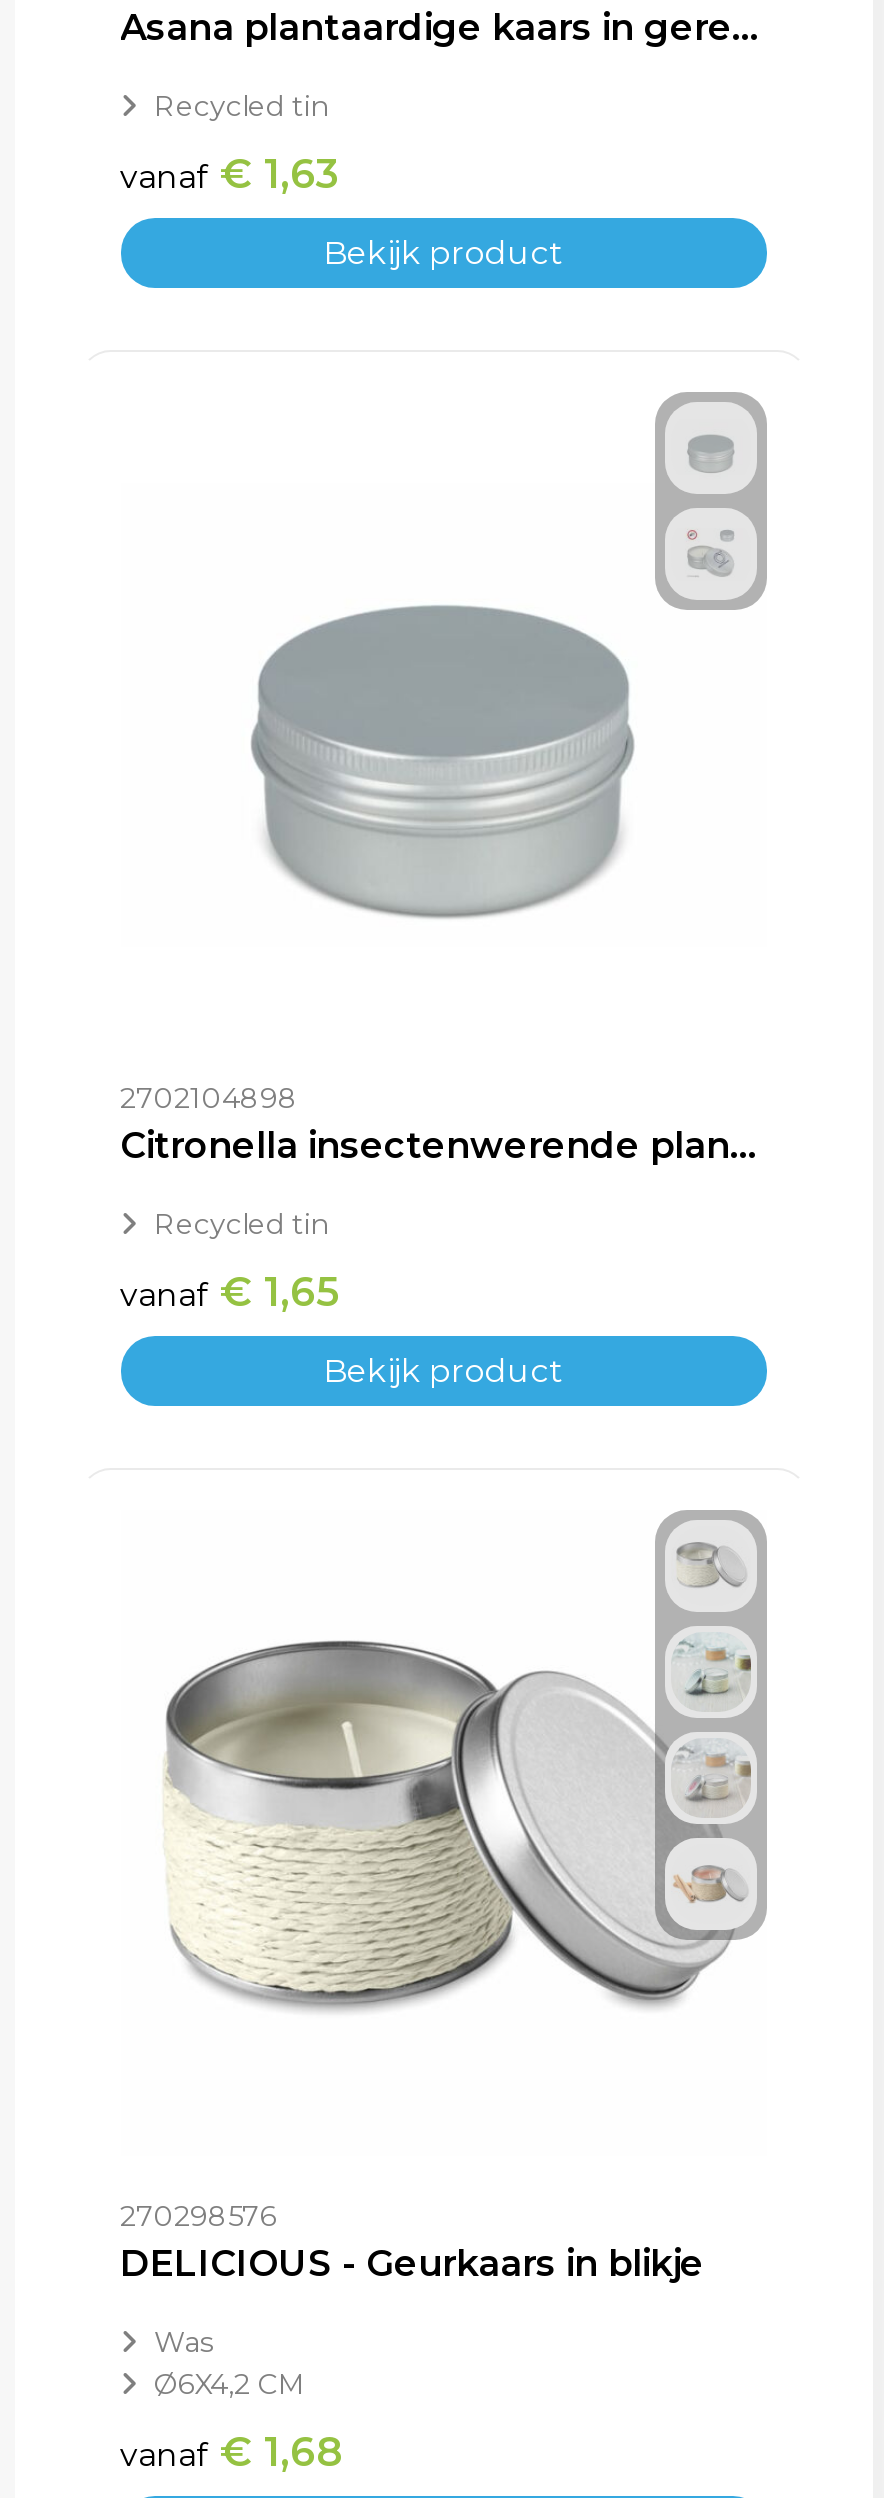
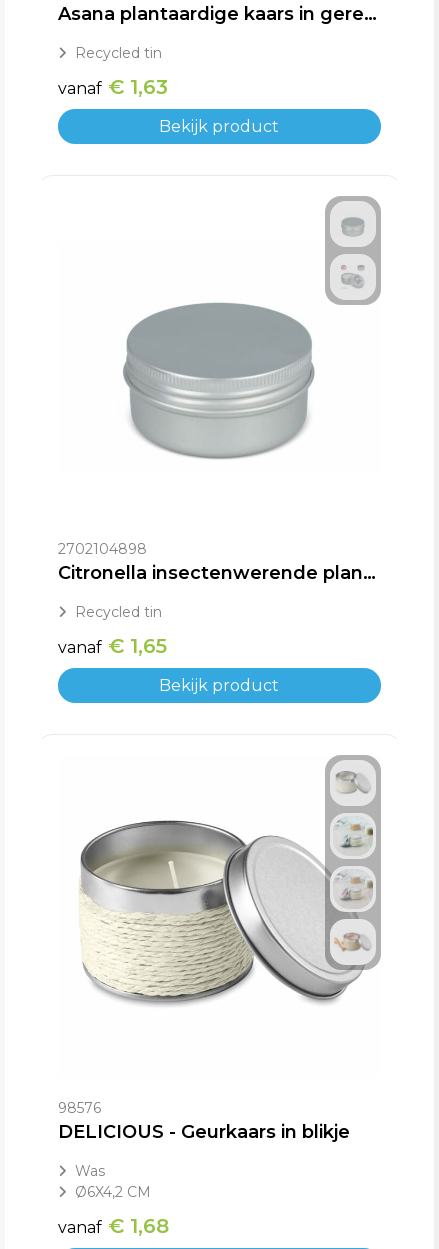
[120,2198,276,2234] 270298576 -> [57,1099,100,1117] 98576

